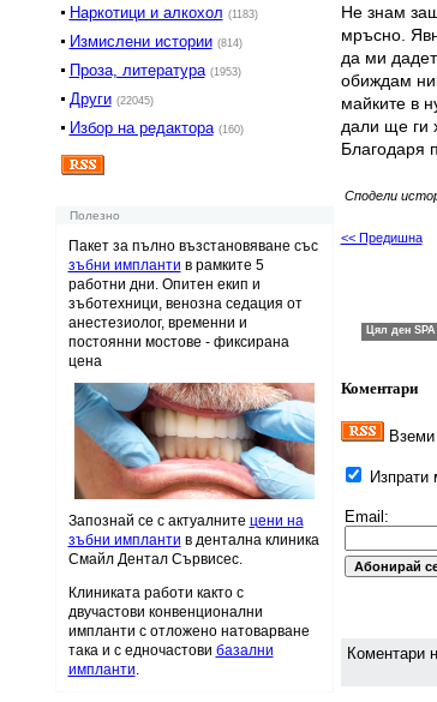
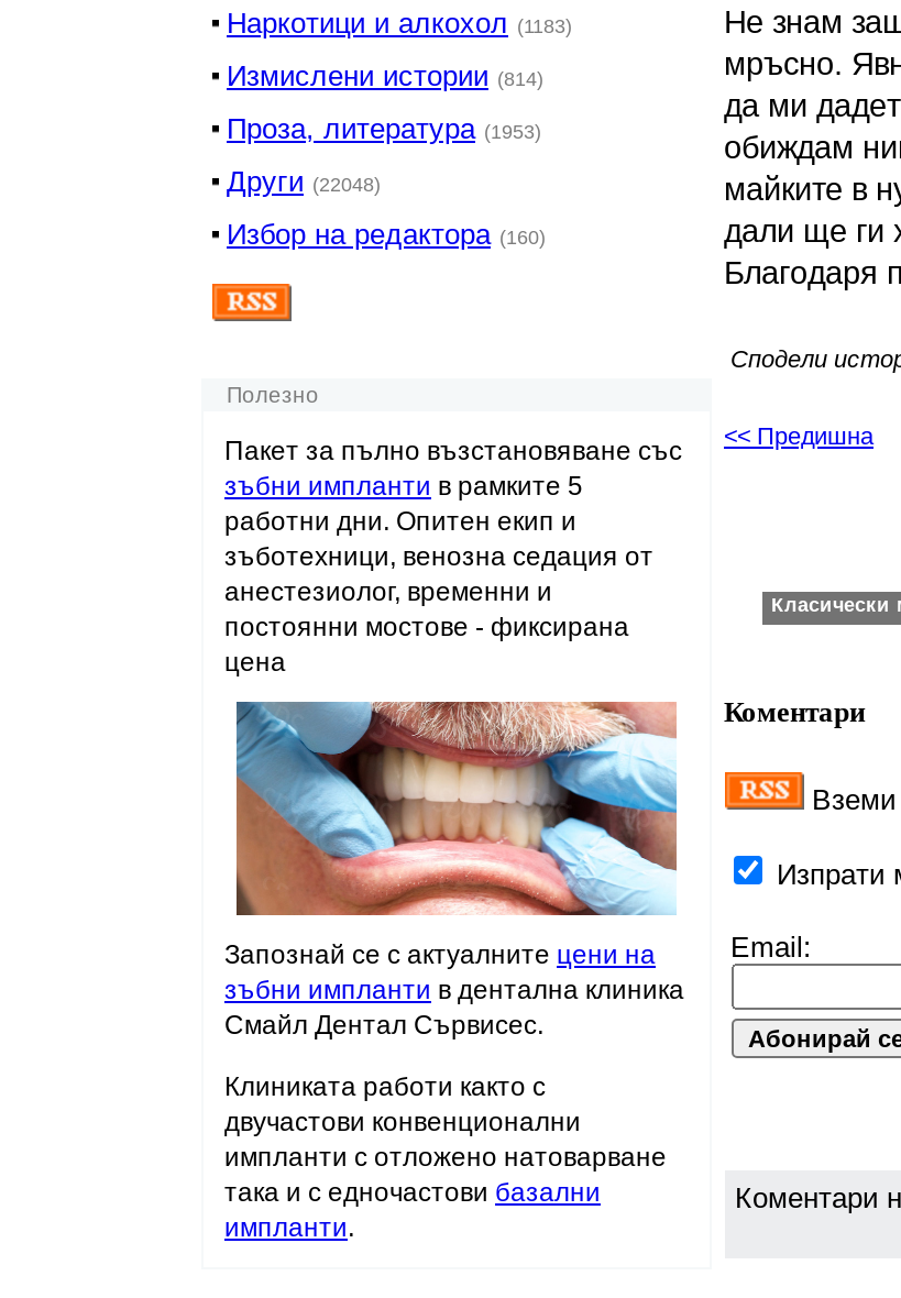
[69,90,153,108] Други (22045) -> [227,165,381,198] Други (22048)

